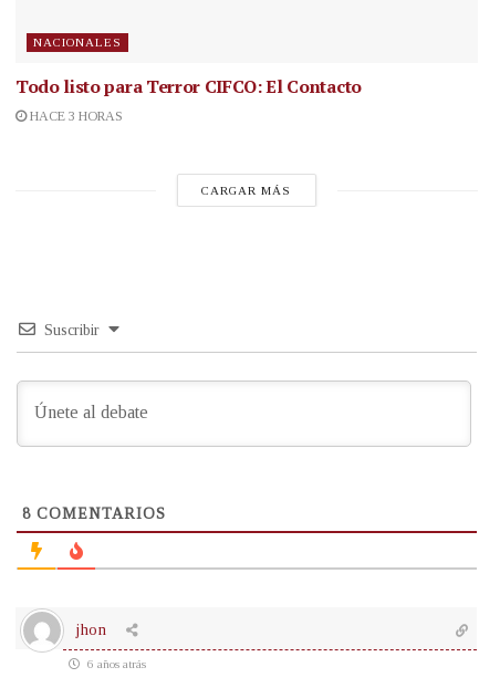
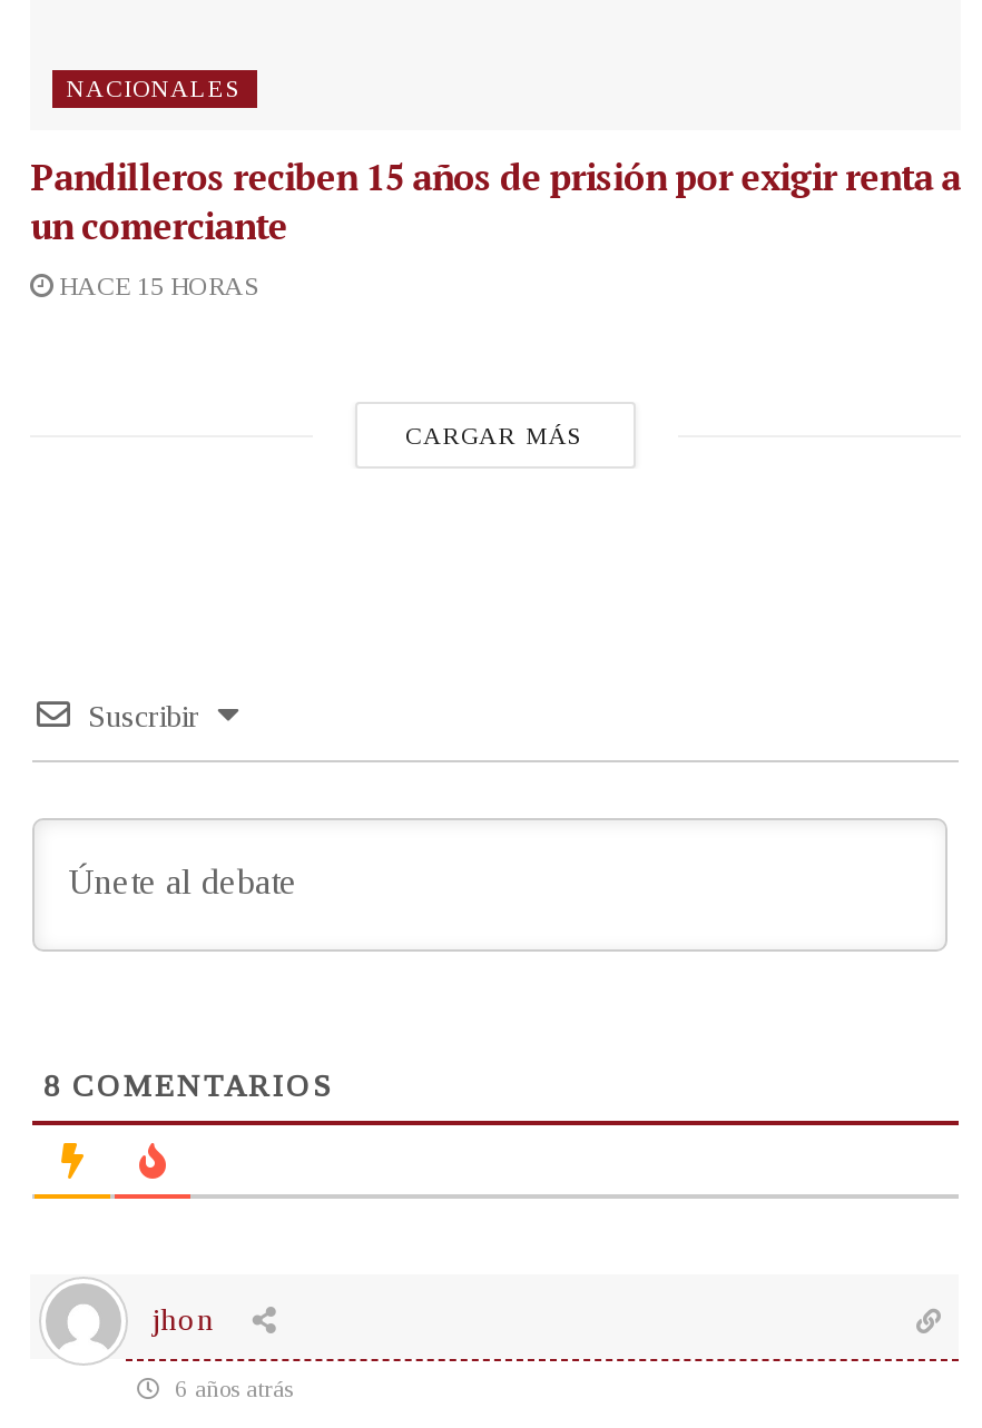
[15,74,362,124] Todo listo para Terror CIFCO: El Contacto | HACE 3 HORAS -> [30,153,960,302] Pandilleros reciben 15 años de prisión por exigir renta a | un comerciante | HACE 15 HORAS

